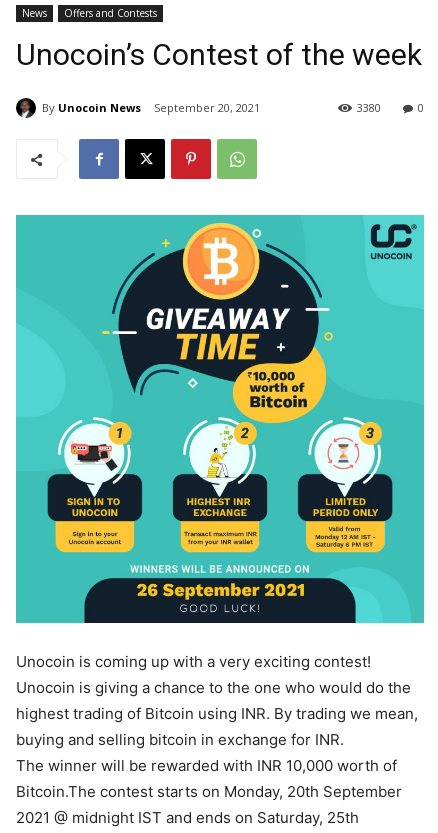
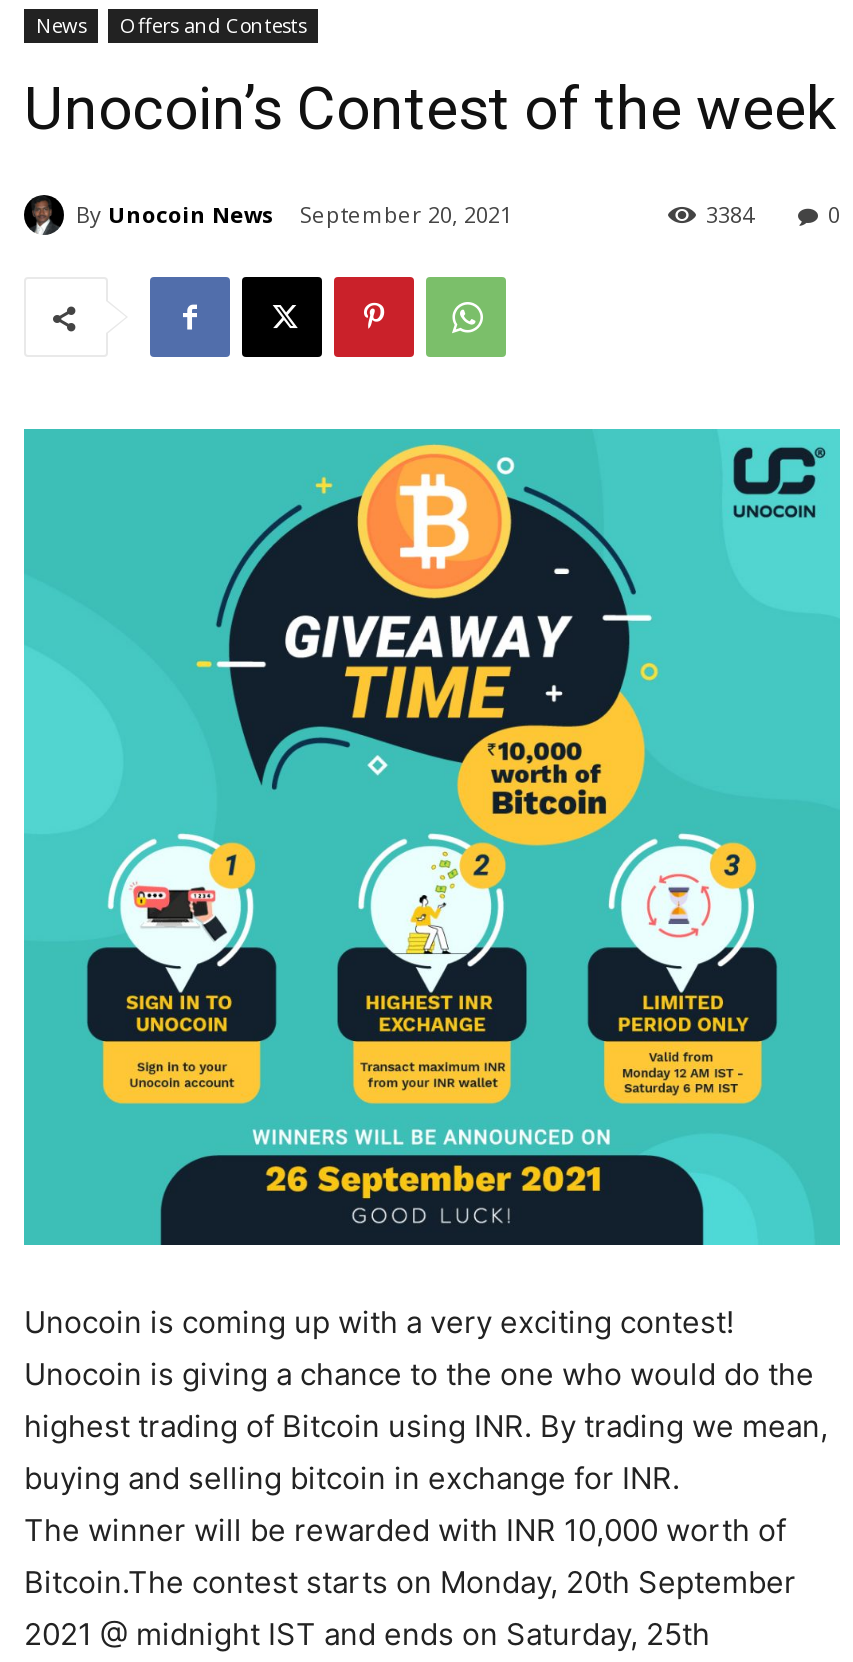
[357,100,381,115] 3380 -> [706,199,754,229] 3384

